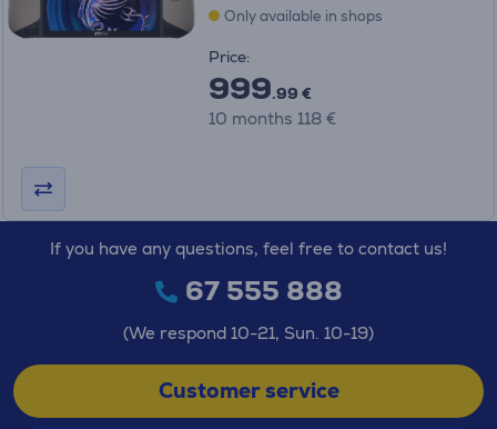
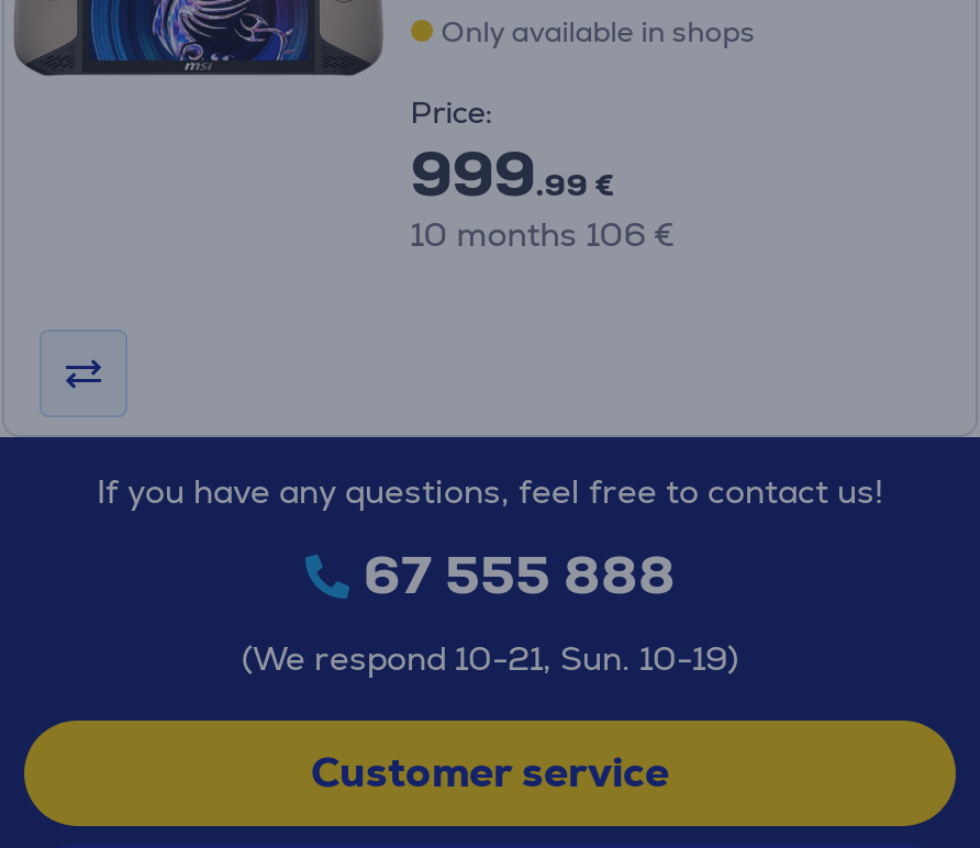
[208,108,336,129] 10 months 118 € -> [410,213,674,255] 10 months 106 €

